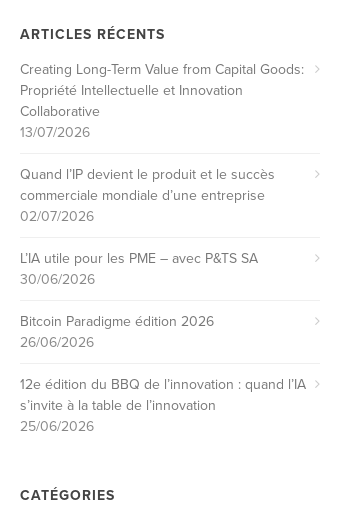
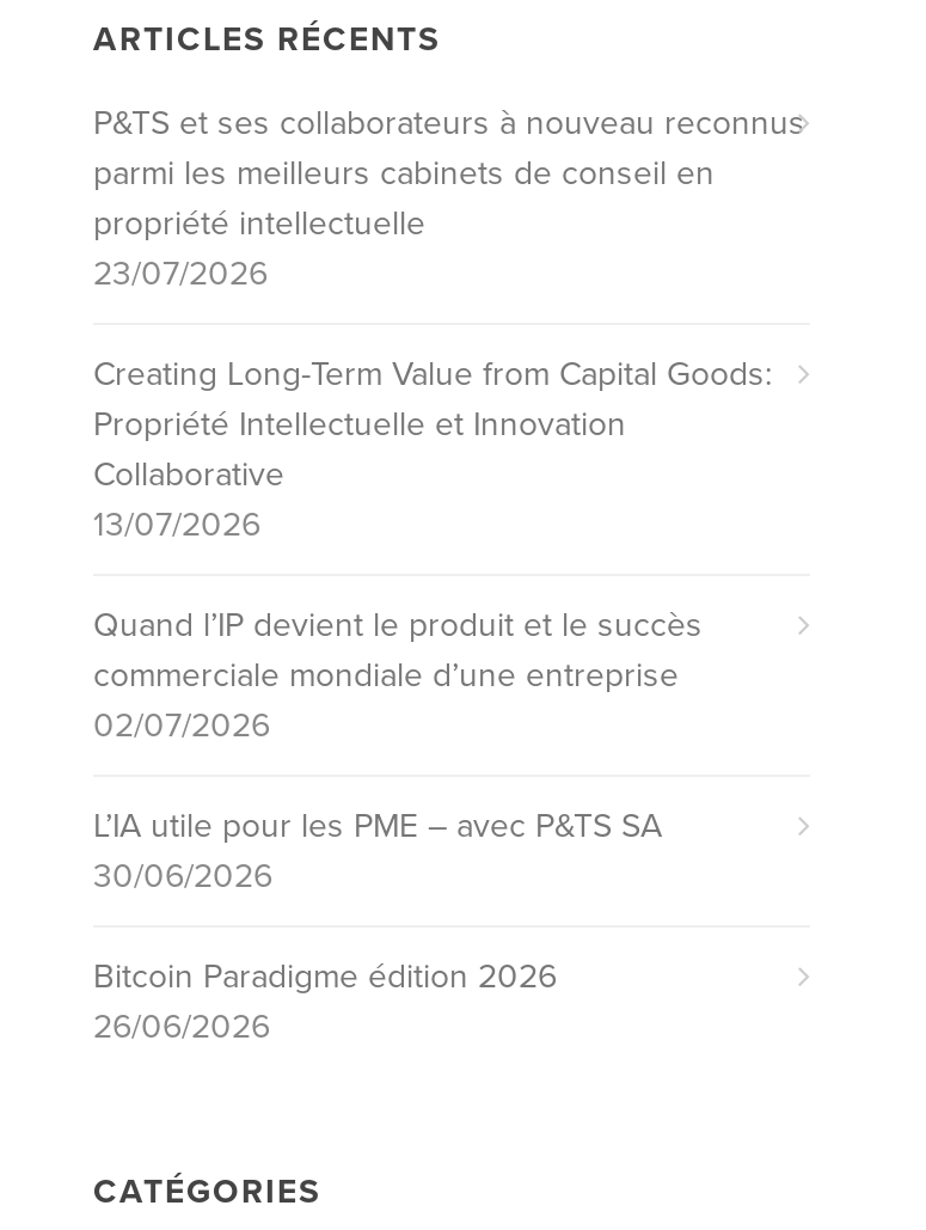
none -> [93,103,805,294] P&TS et ses collaborateurs à nouveau reconnus | parmi les meilleurs cabinets de conseil en | propriété intellectuelle | 23/07/2026
moved [20,61,304,351] -> [93,354,772,1047]: Creating Long-Term Value from Capital Goods: | Propriété Intellectuelle et Innovation | Collaborative | ... | Bitcoin Paradigme édition 2026 | 26/06/2026
[20,376,306,435] 12e édition du BBQ de l’innovation : quand l’IA | s’invite à la table de l’innovation | 25/06/2026 -> none

